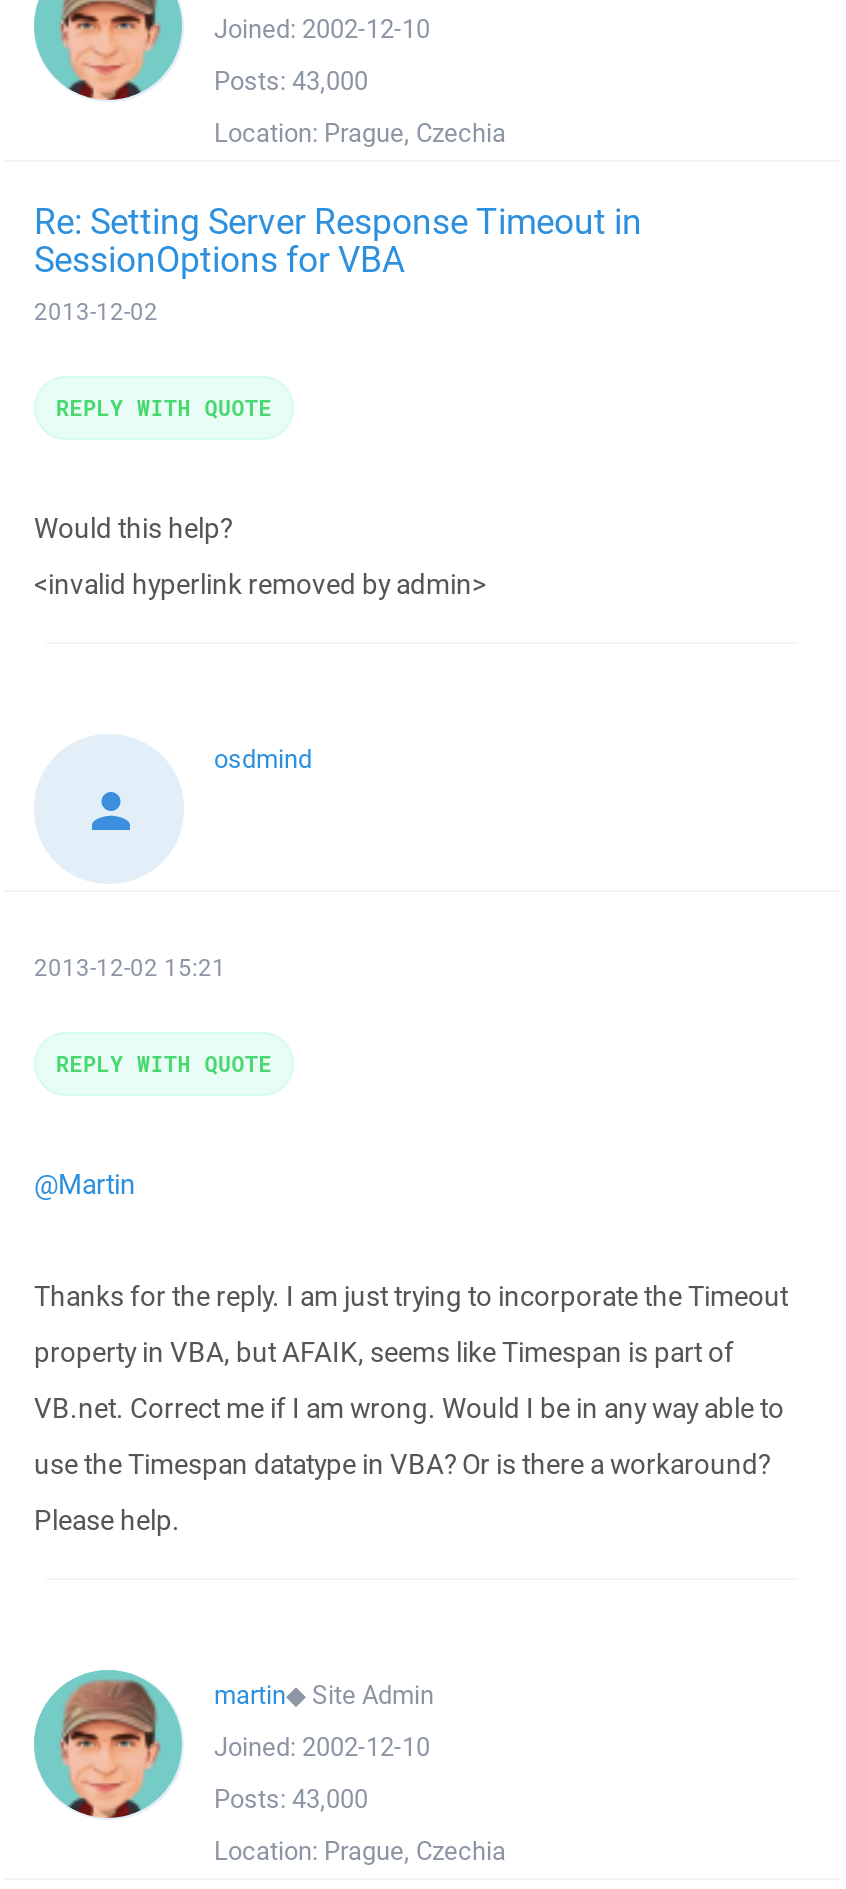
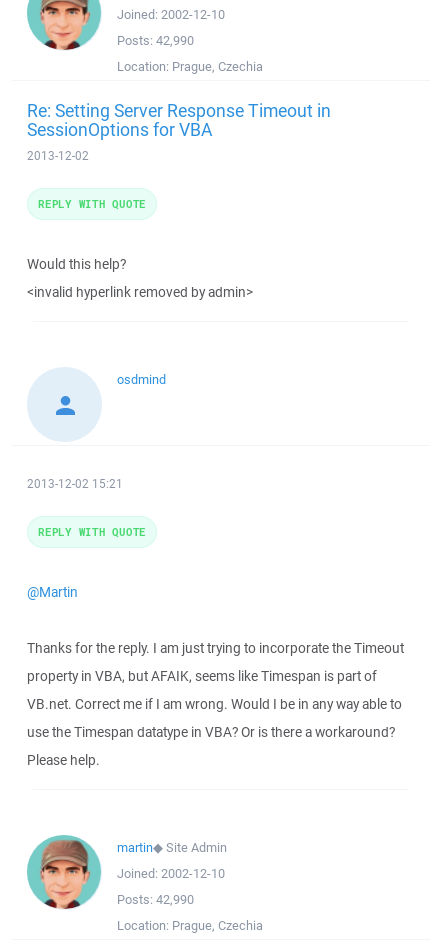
[214,64,368,98] Posts: 43,000 -> [117,32,194,49] Posts: 42,990
[214,1782,368,1816] Posts: 43,000 -> [117,891,194,908] Posts: 42,990

